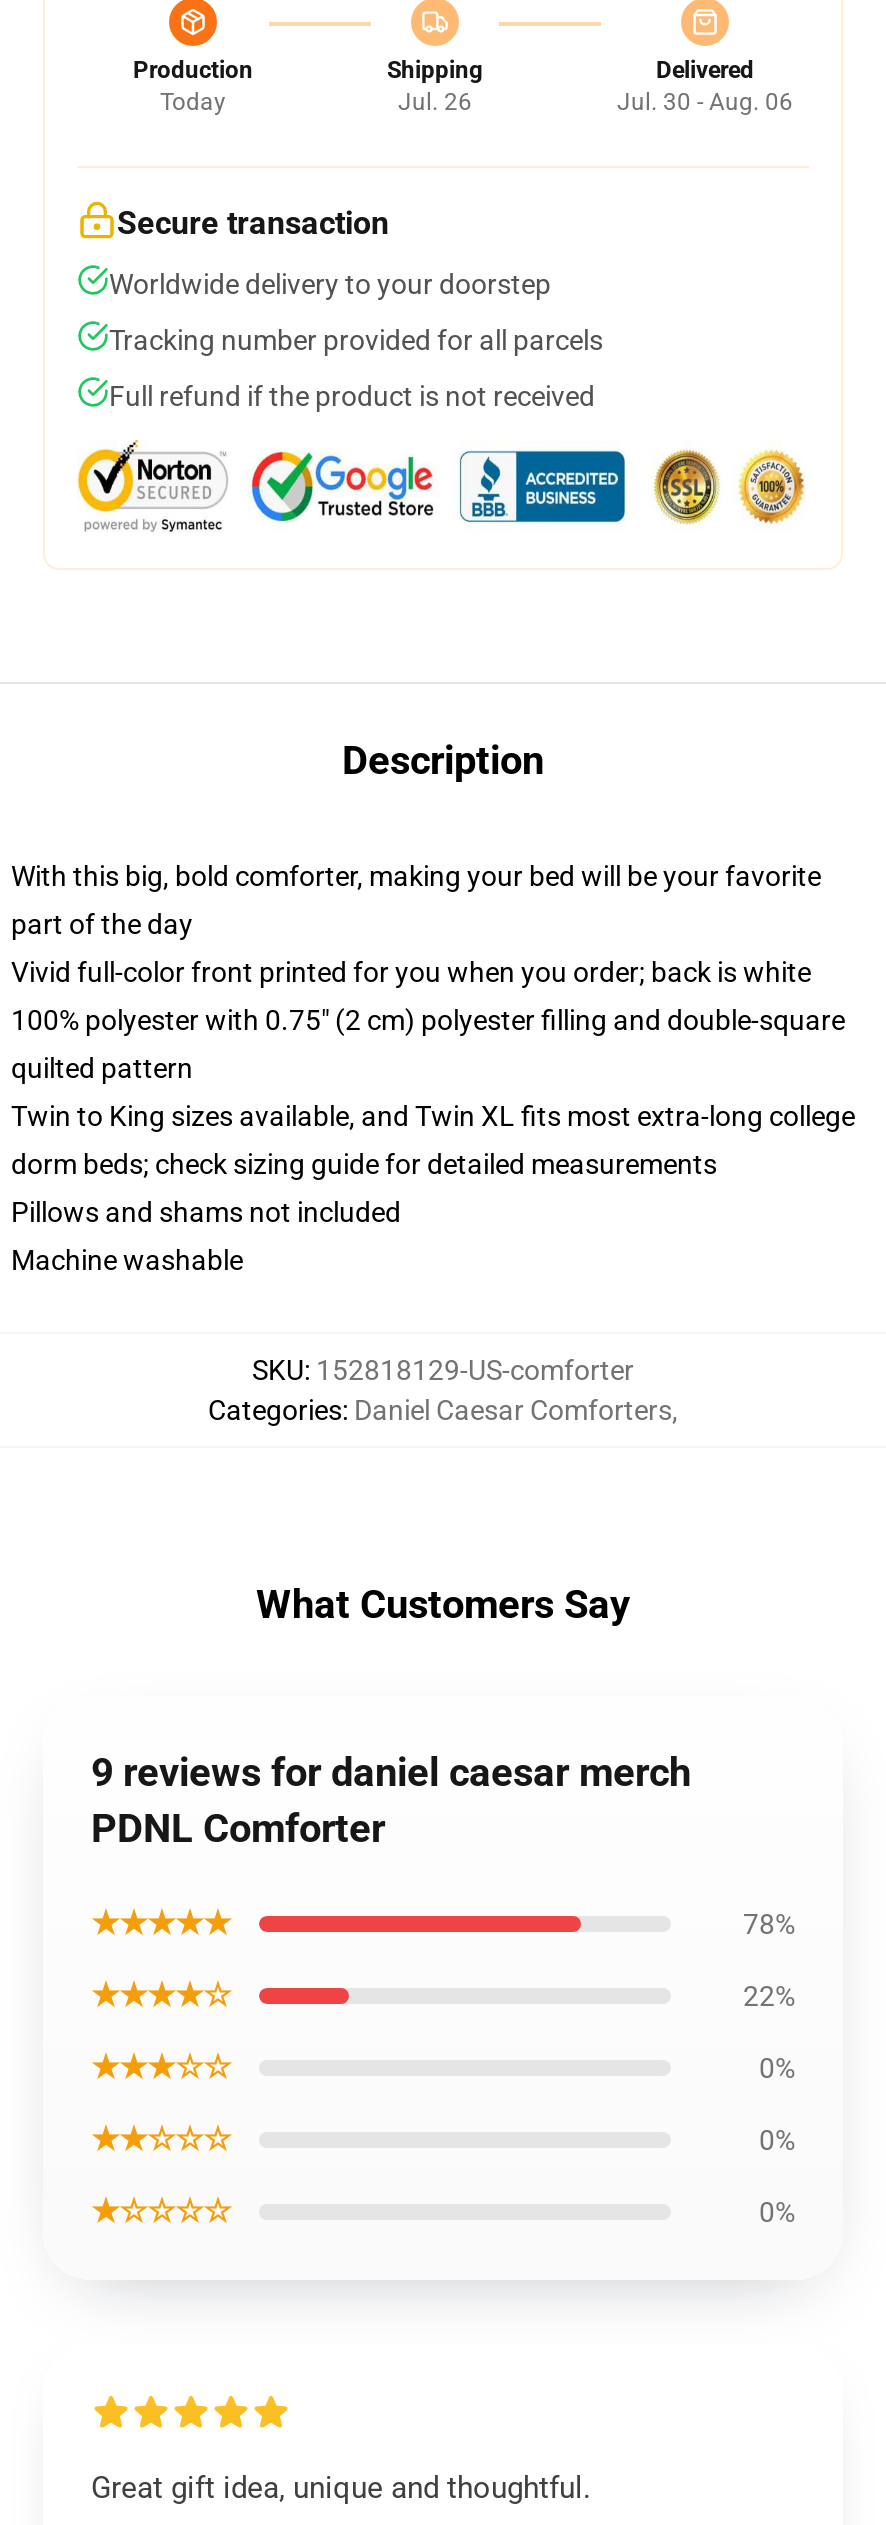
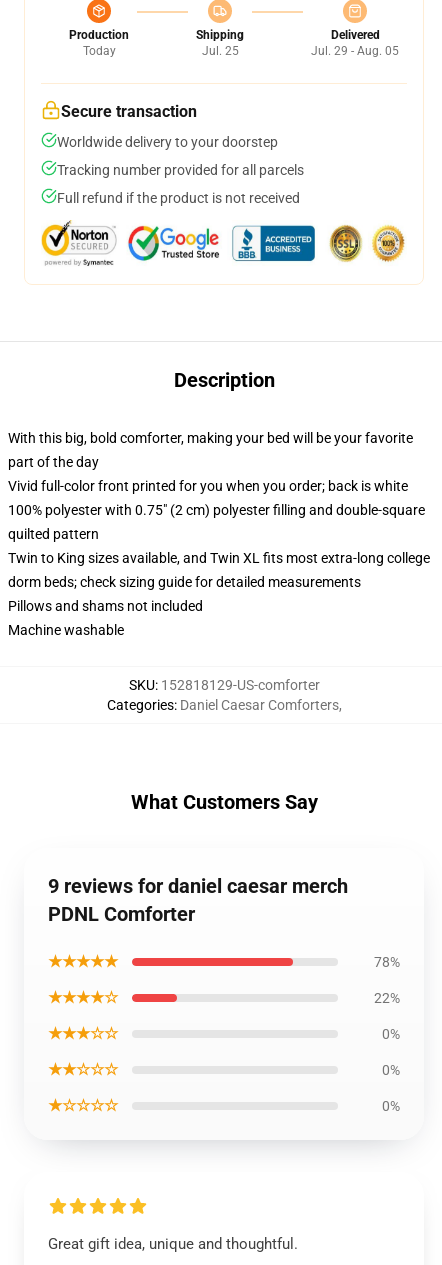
[398,88,472,116] Jul. 26 -> [201,44,238,58] Jul. 25
[617,88,793,116] Jul. 30 - Aug. 06 -> [311,44,399,58] Jul. 29 - Aug. 05

